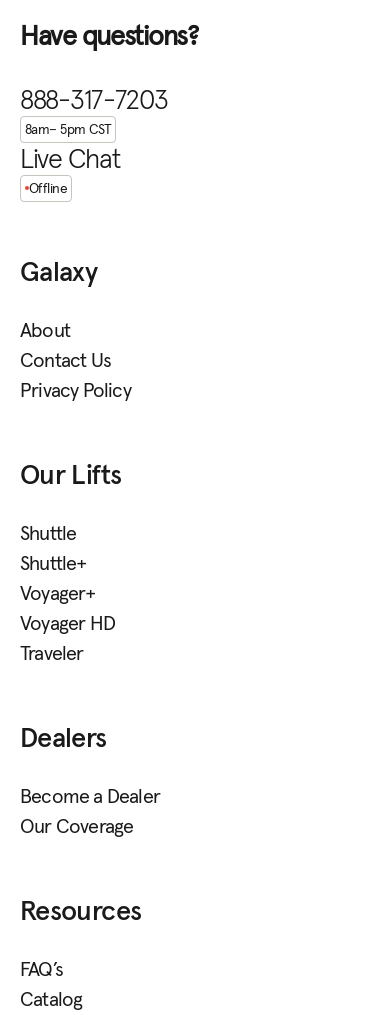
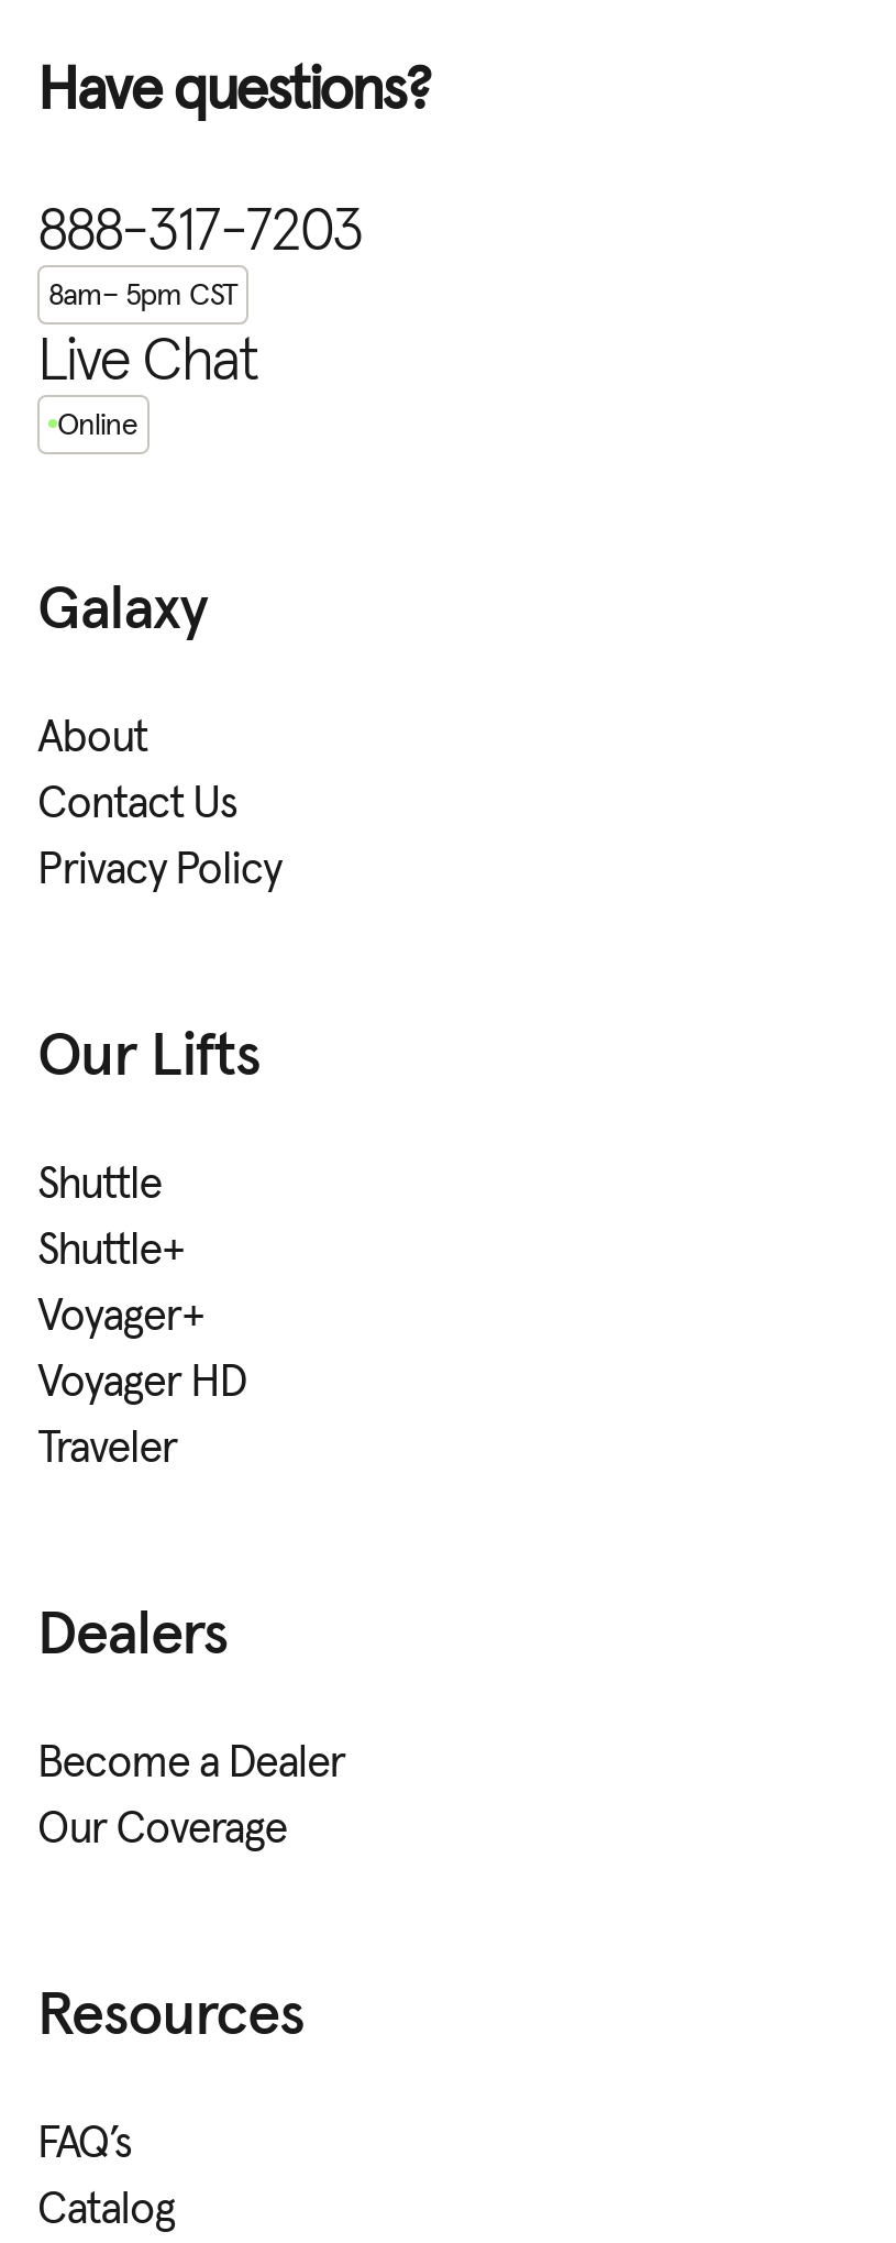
[29,178,67,196] Offline -> [57,403,138,442] Online

